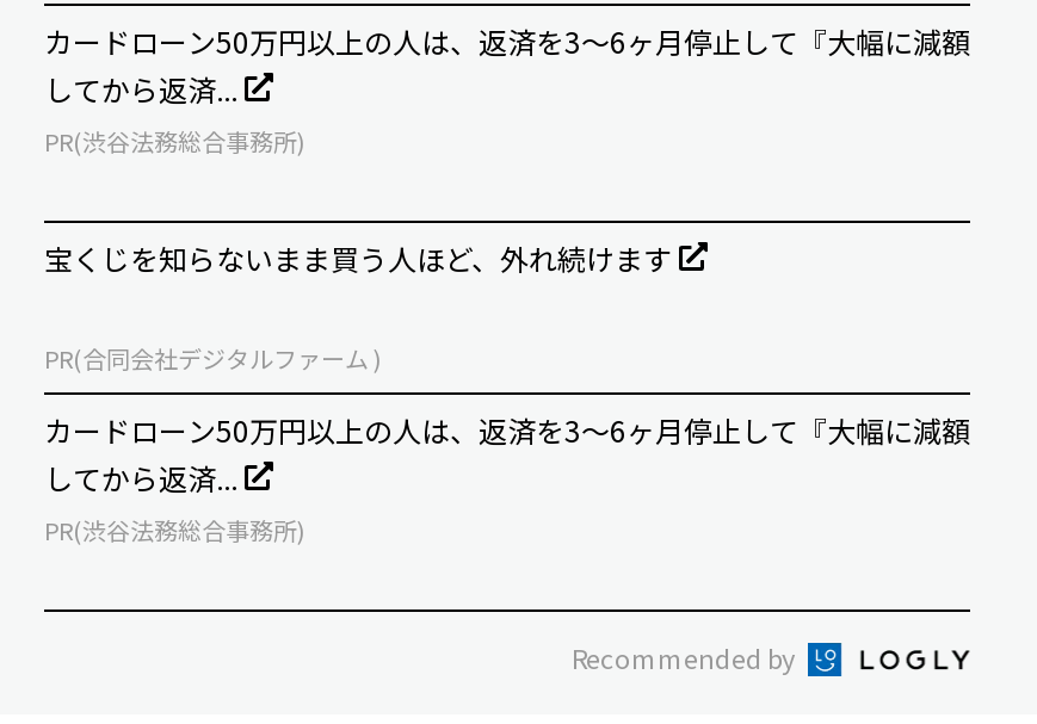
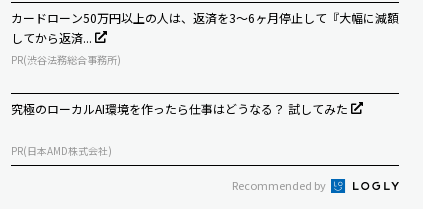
[44,237,970,547] 宝くじを知らないまま買う人ほど、外れ続けます | PR(合同会社デジタルファーム ) | カードローン50万円以上の人は、返済を3～6ヶ月停止して『大幅に減額 | してから返済... | PR(渋谷法務総合事務所) -> [11,100,351,158] 究極のローカルAI環境を作ったら仕事はどうなる？ 試してみた | PR(日本AMD株式会社)

